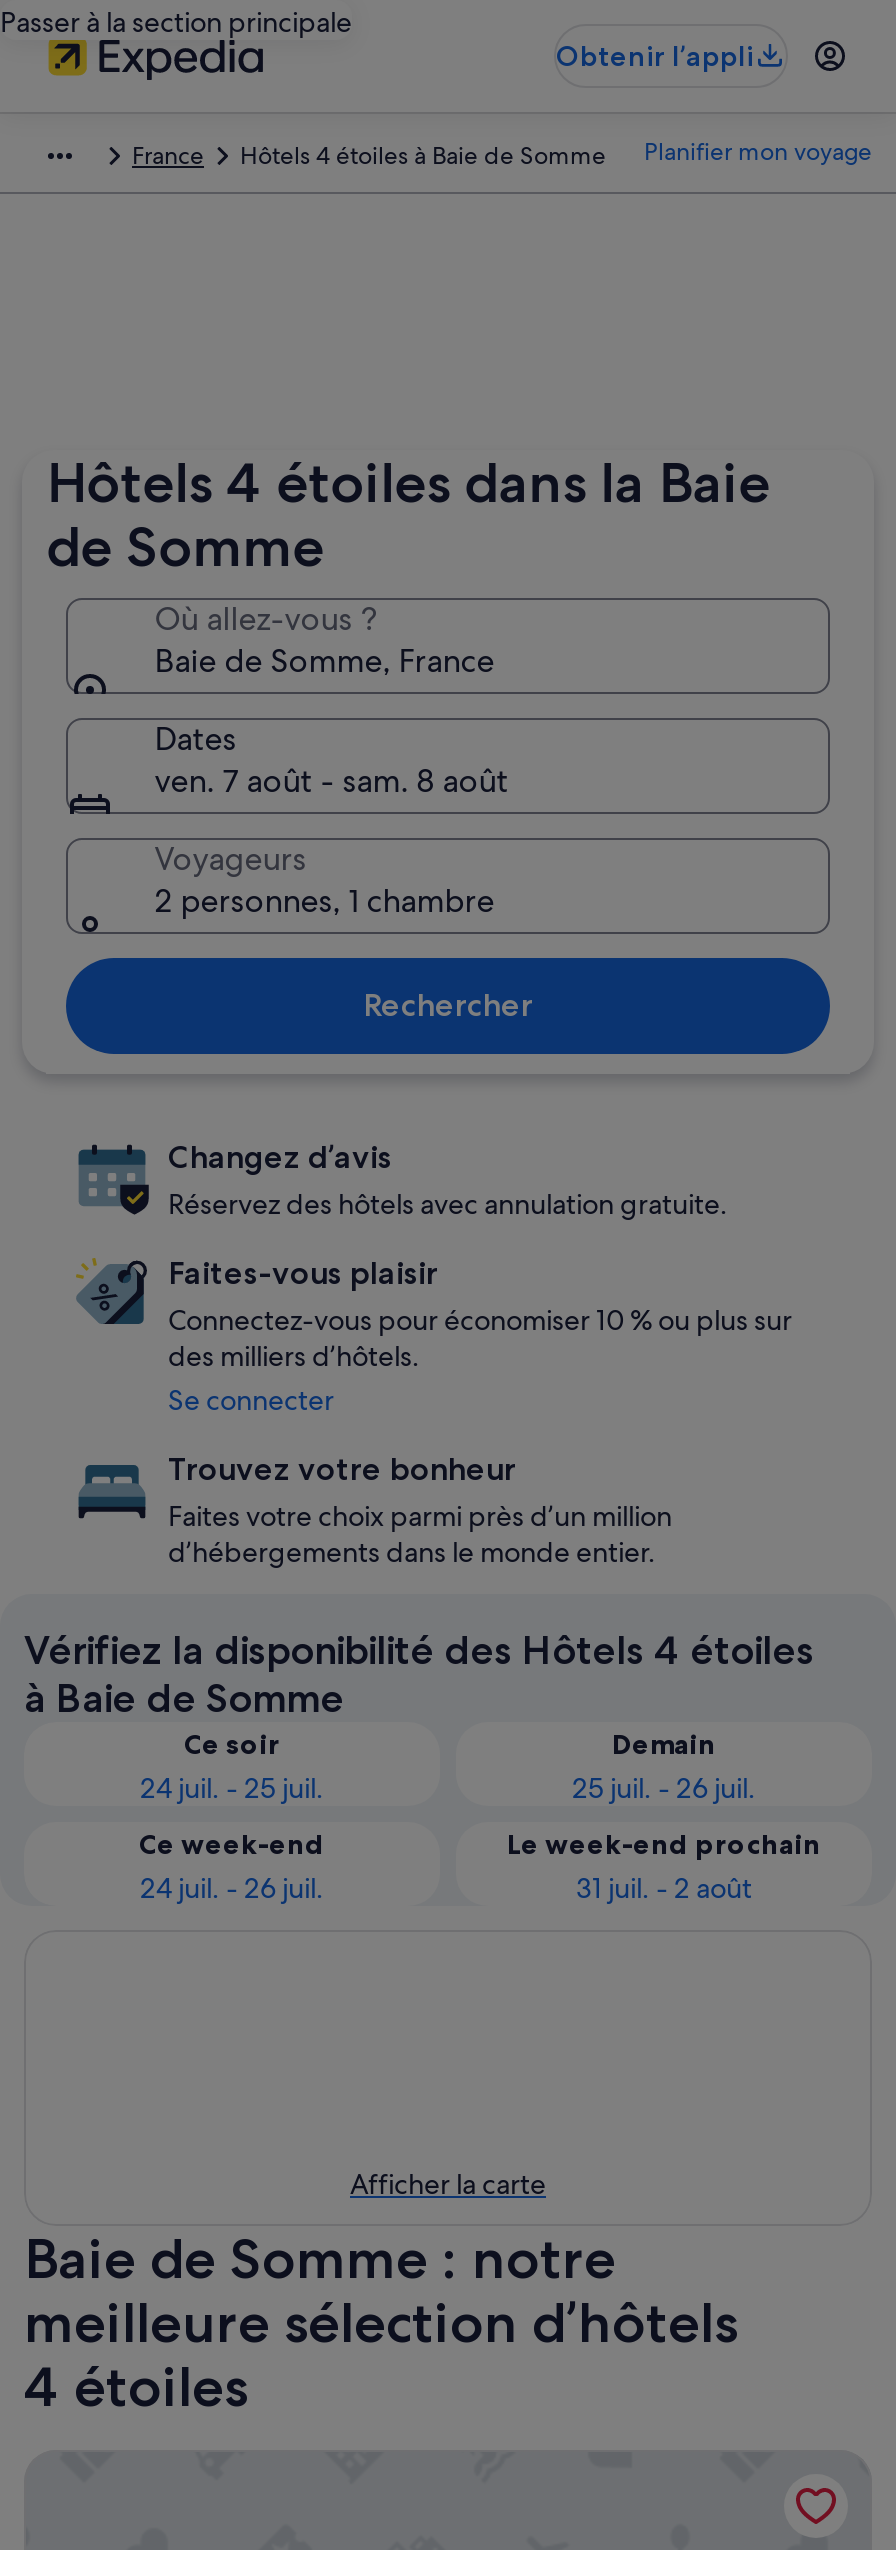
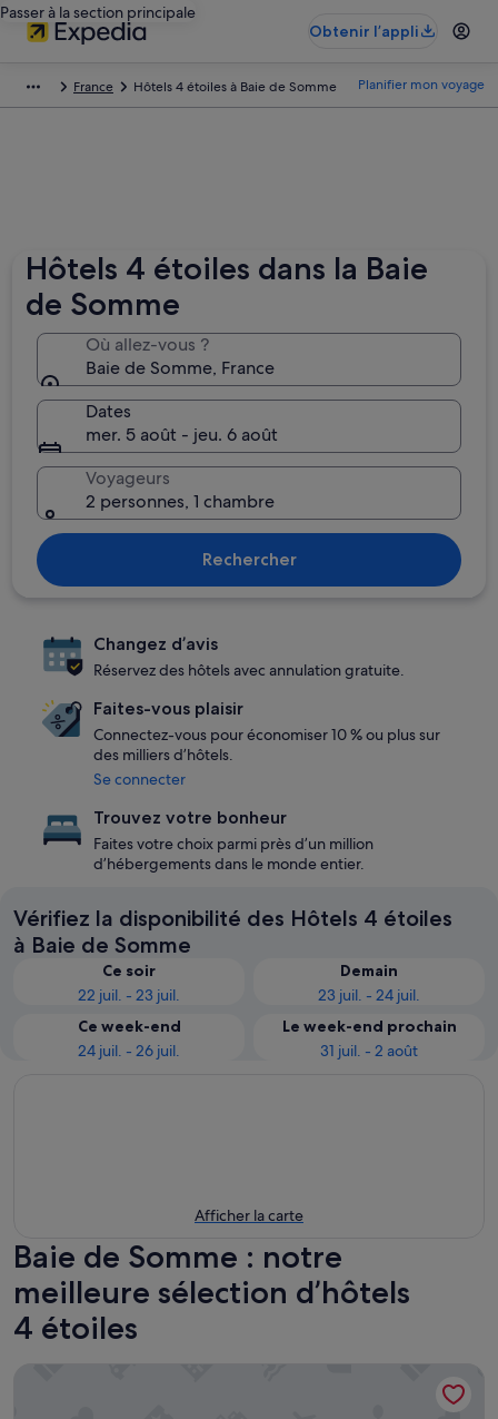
[154,760,508,802] ven. 7 août - sam. 8 août -> [86,423,278,446] mer. 5 août - jeu. 6 août
[140,1770,324,1806] 24 juil. - 25 juil. -> [78,985,180,1005] 22 juil. - 23 juil.
[572,1770,756,1806] 25 juil. - 26 juil. -> [318,985,420,1005] 23 juil. - 24 juil.

